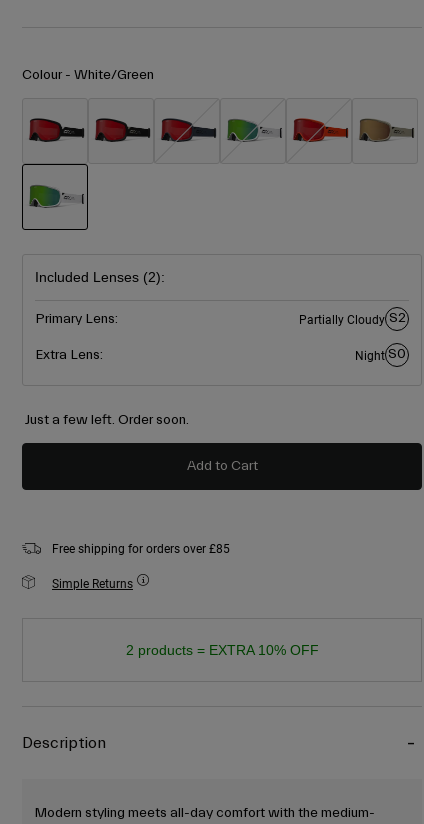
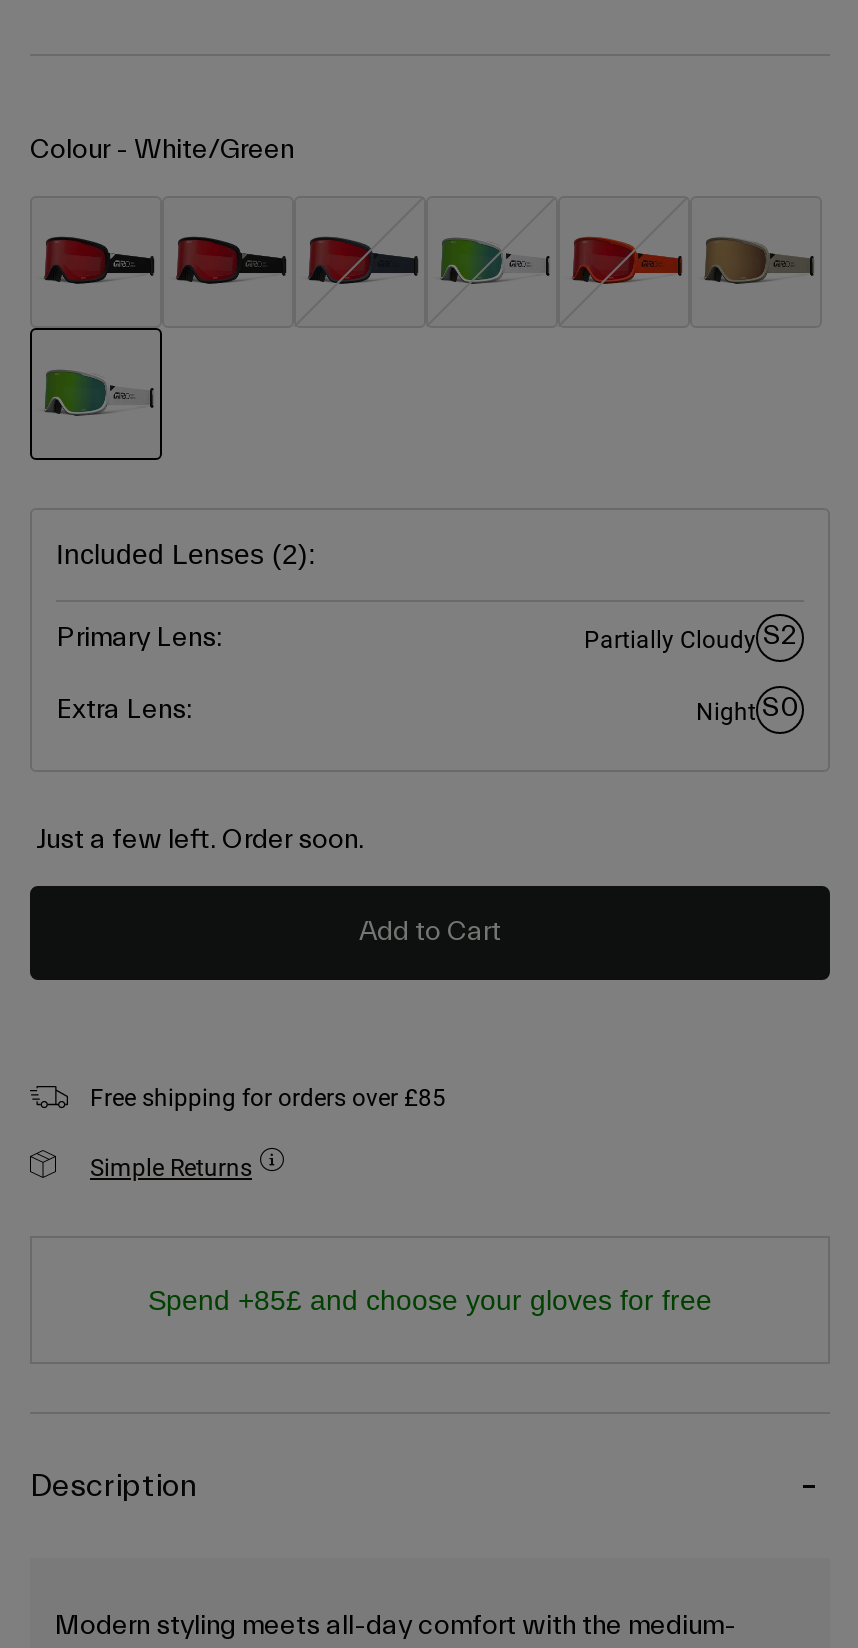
[125,642,318,658] 2 products = EXTRA 10% OFF -> [148,1284,712,1316] Spend +85£ and choose your gloves for free

